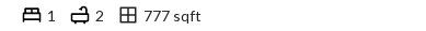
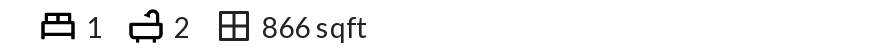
[143,6,202,24] 777 sqft -> [262,9,368,43] 866 sqft

